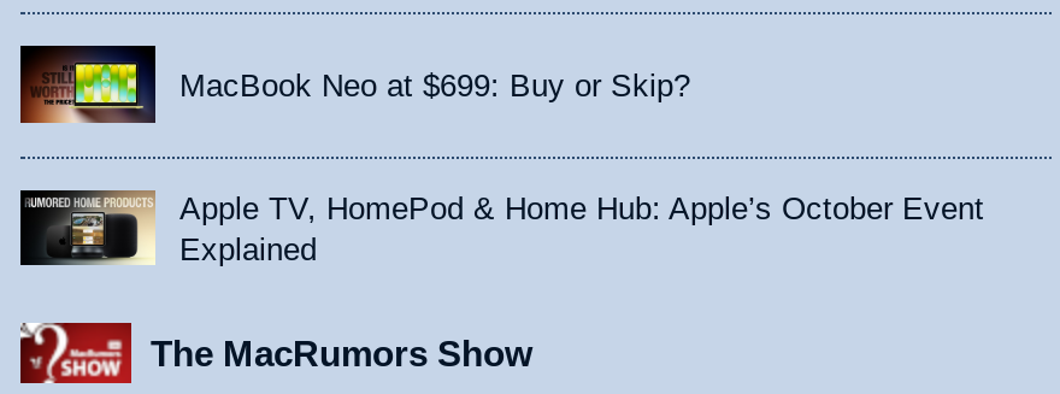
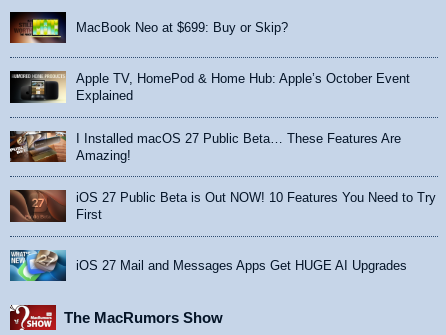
none -> [9,130,436,273] [image] | I Installed macOS 27 Public Beta… These Features Are | Amazing! | iOS 27 Public Beta is Out NOW! 10 Features You Need to Try | First | iOS 27 Mail and Messages Apps Get HUGE AI Upgrades
none -> [9,189,62,223] [image]
none -> [9,249,66,282] [image]

